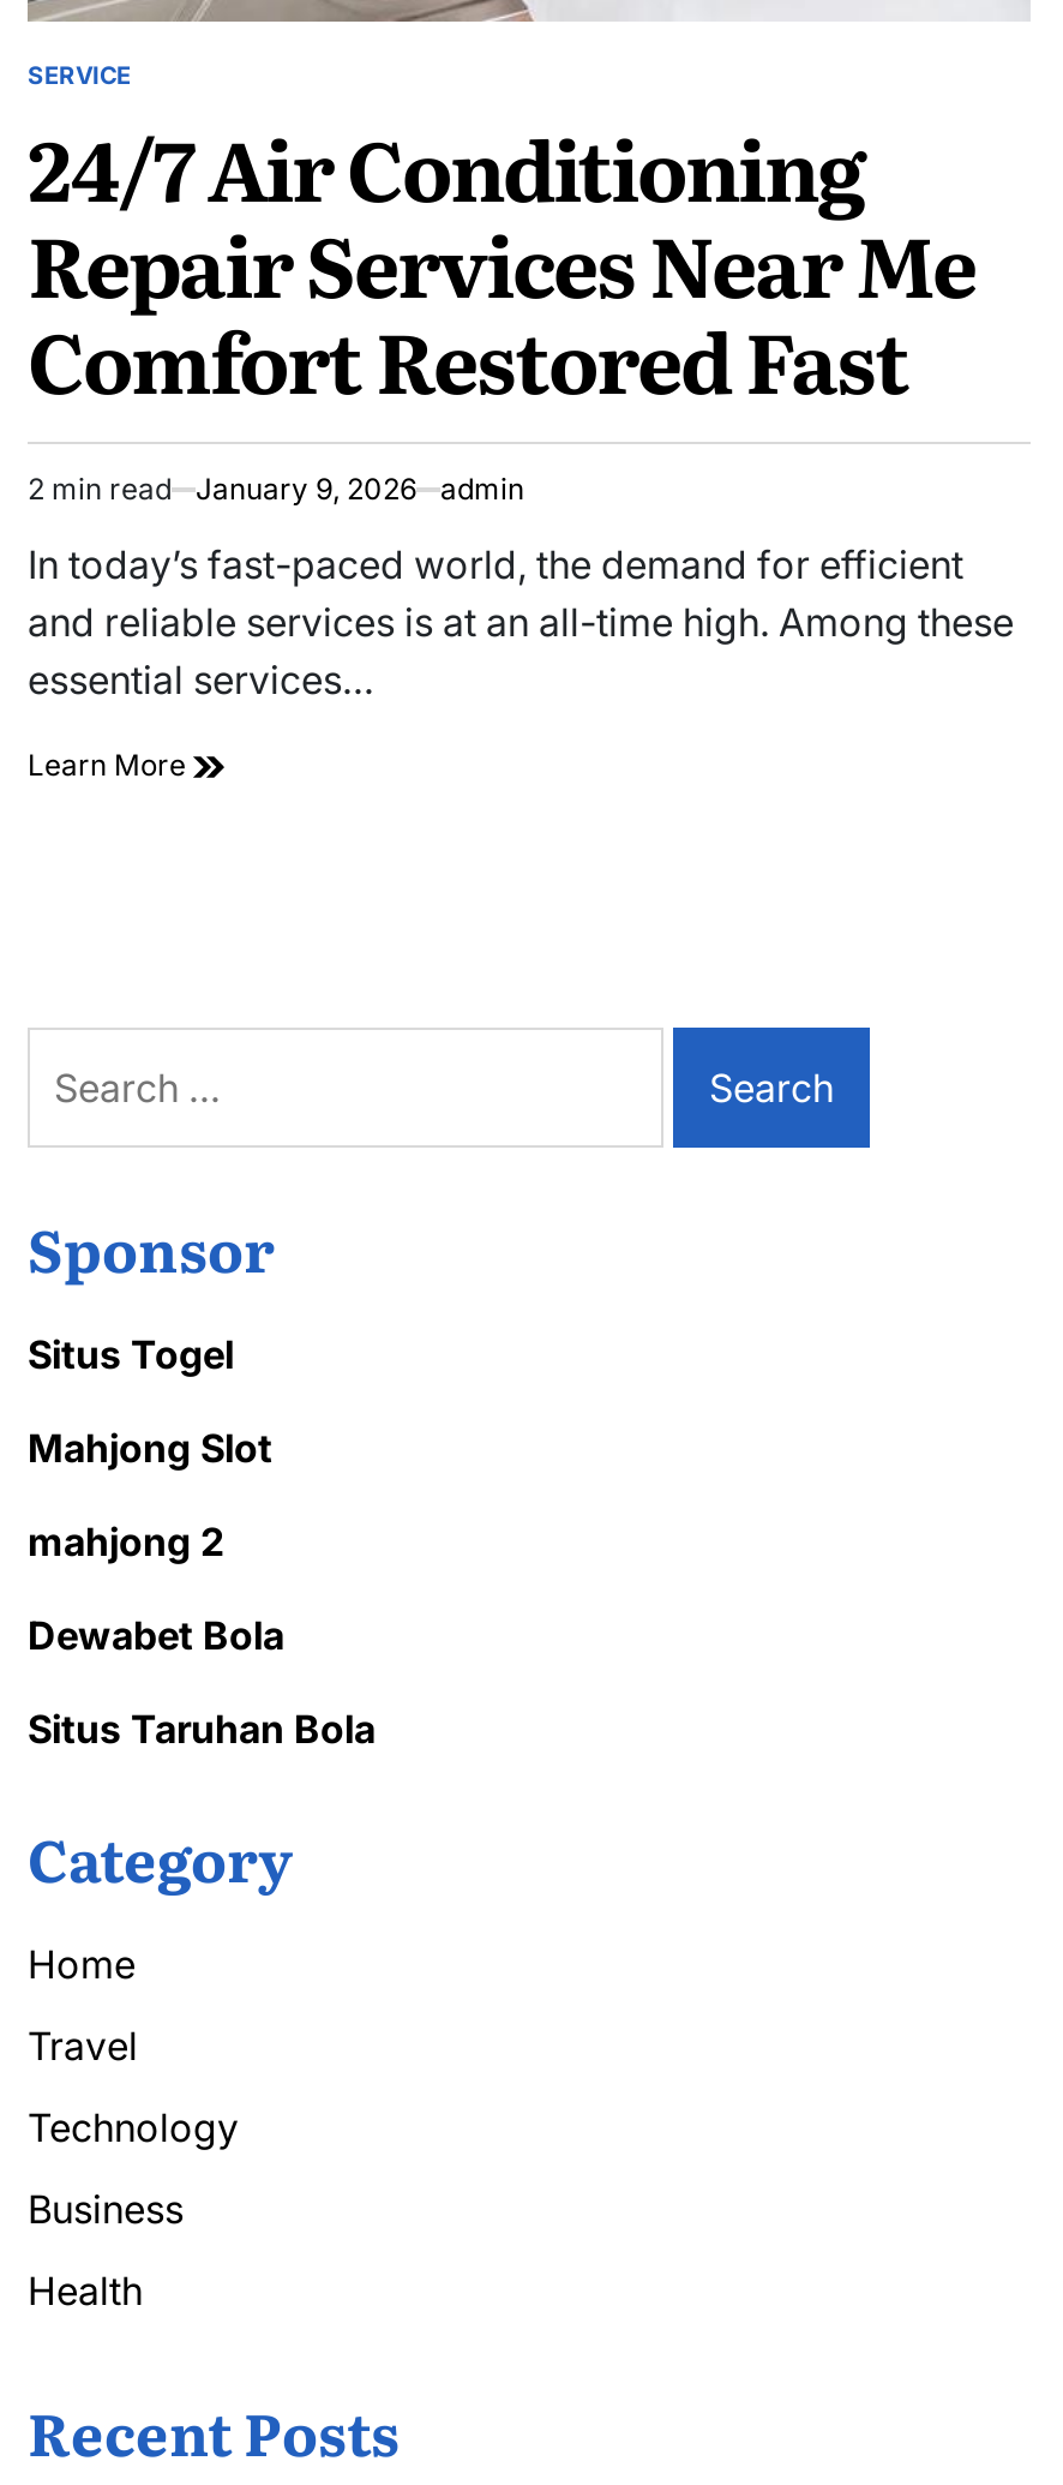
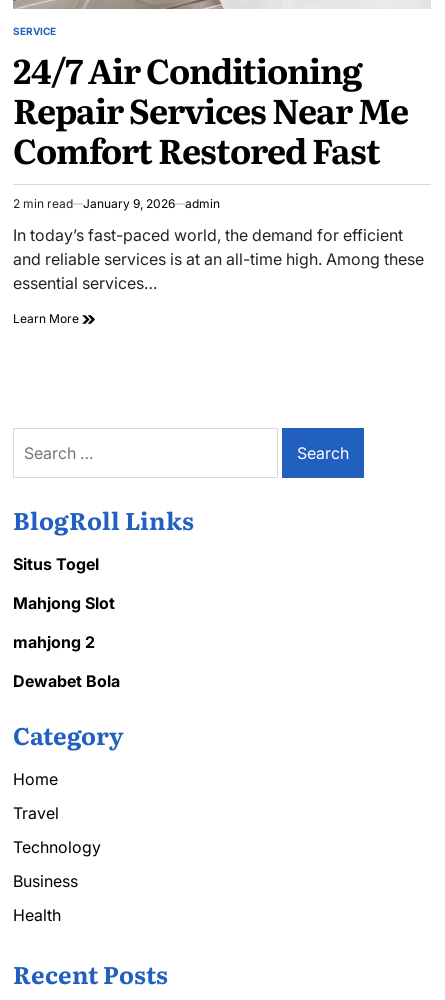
[28,1206,275,1290] Sponsor -> [13,502,194,537] BlogRoll Links
[28,1705,376,1753] Situs Taruhan Bola -> none

